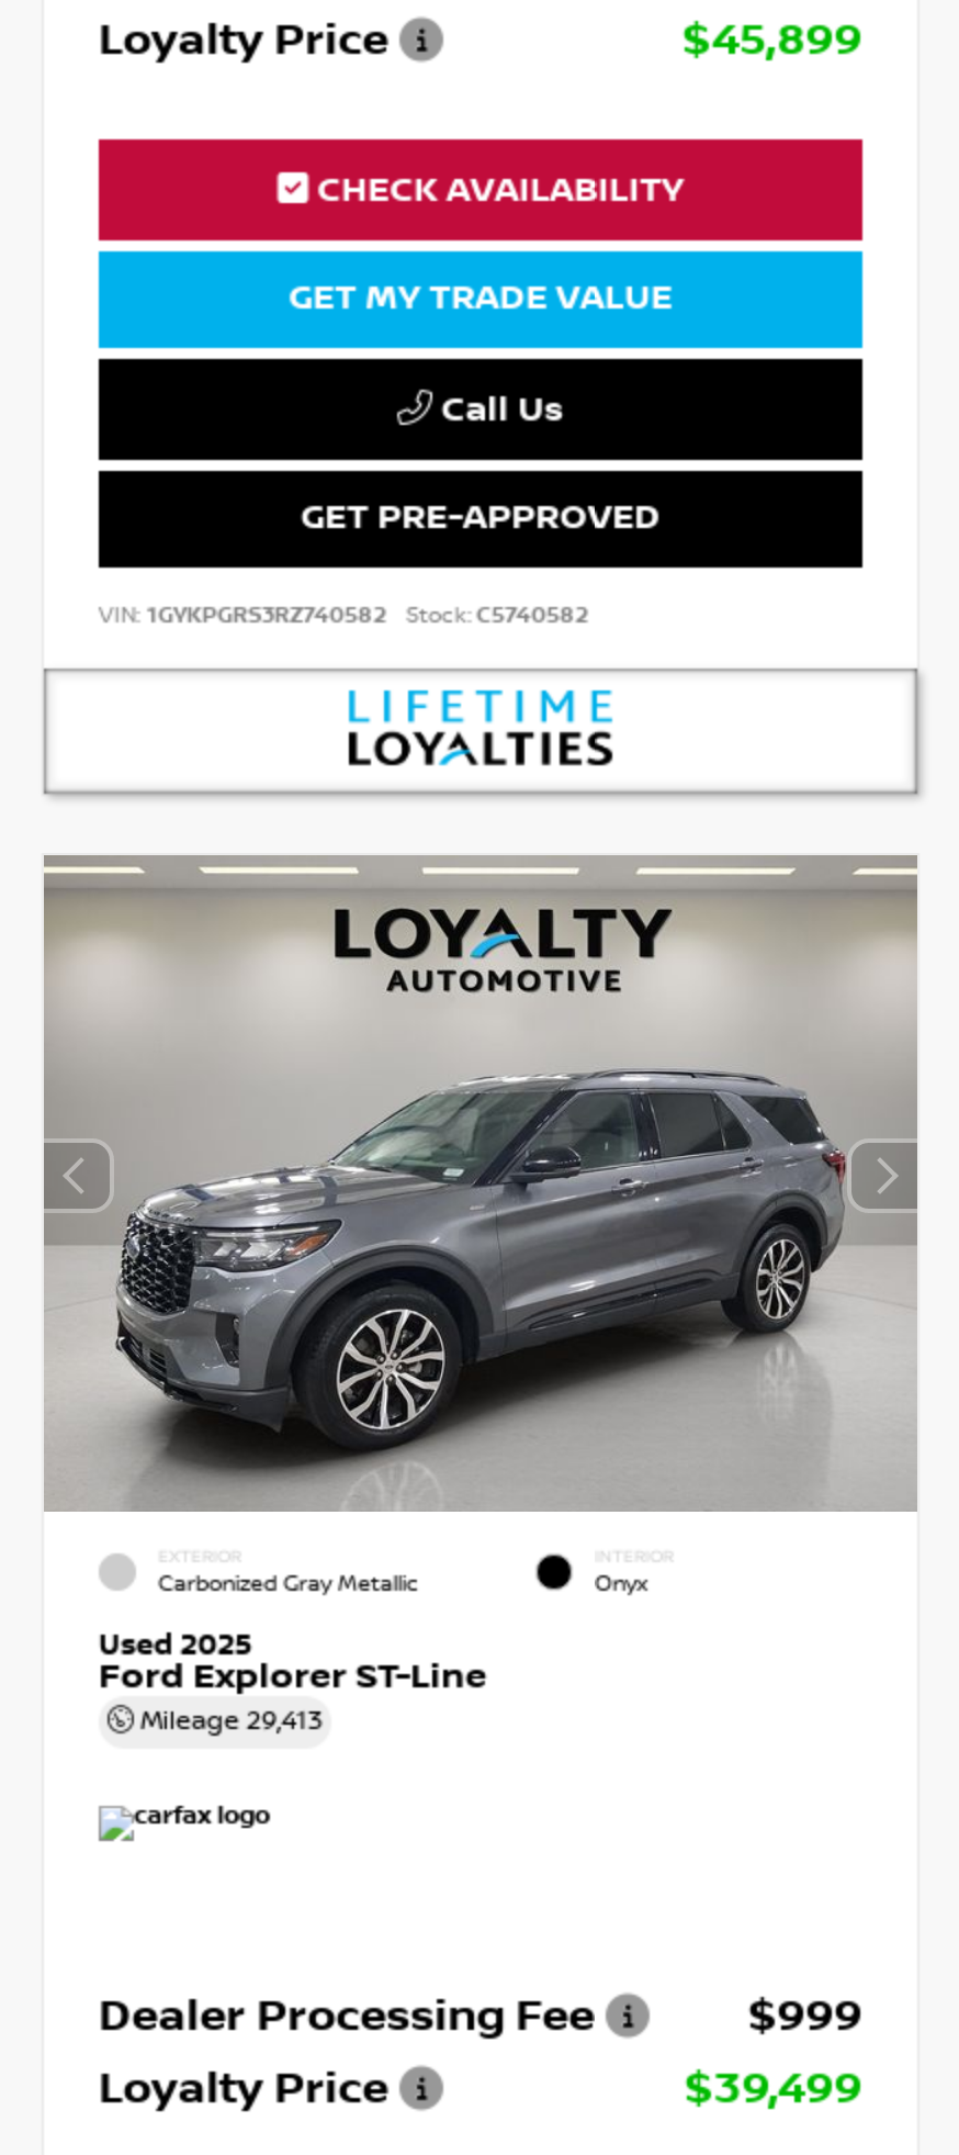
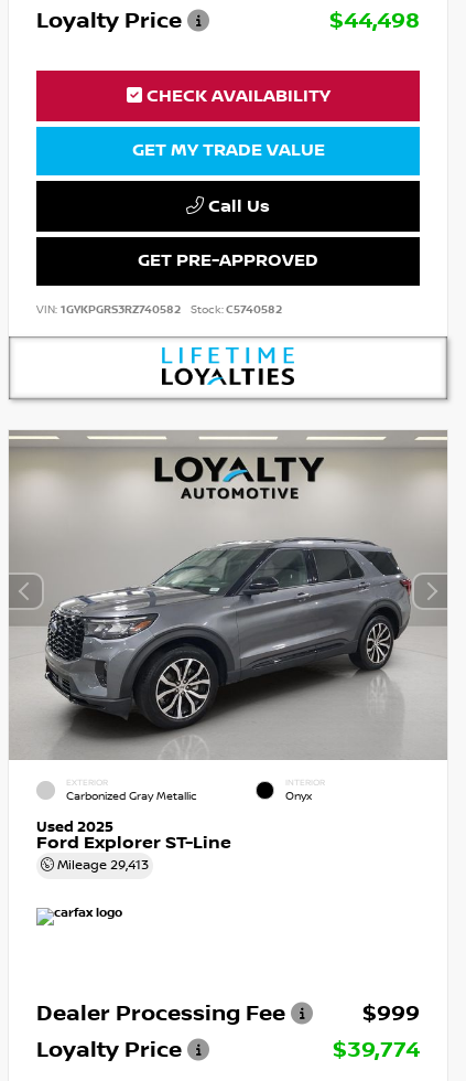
[682,14,862,66] $45,899 -> [329,7,420,34] $44,498
[685,2061,862,2113] $39,499 -> [333,1036,420,1062] $39,774

